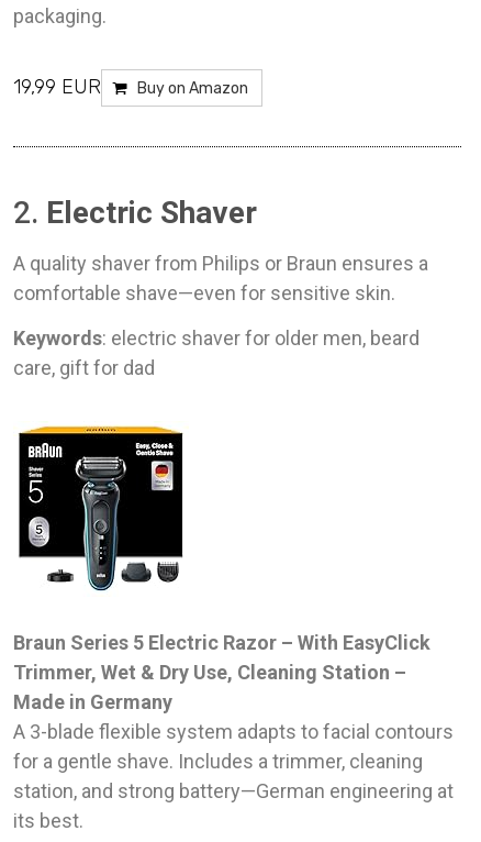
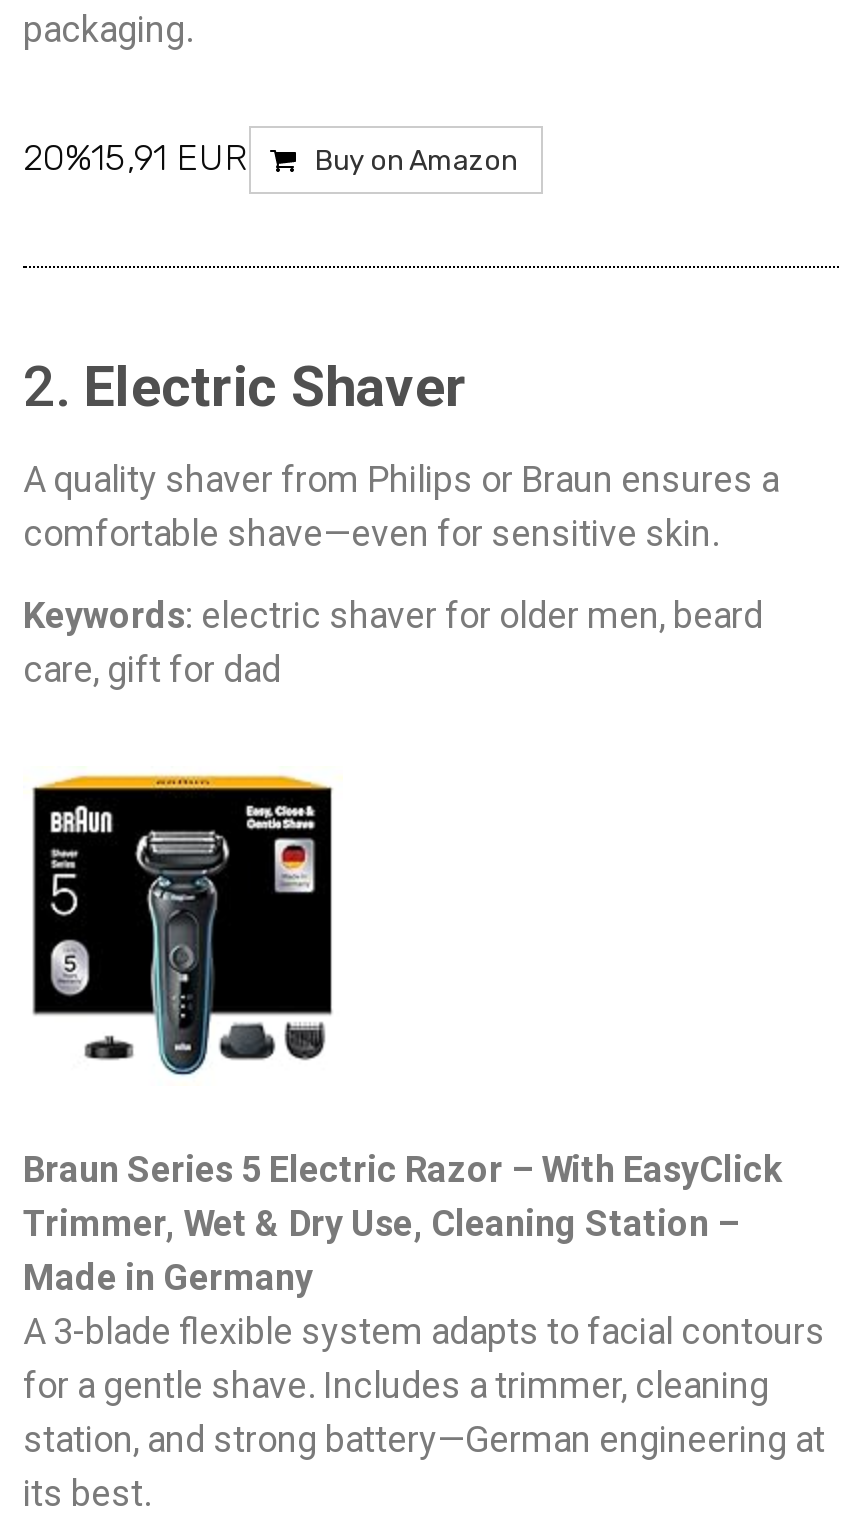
[13,74,248,99] 19,99 EUR Buy on Amazon -> [23,135,517,179] 20%15,91 EUR Buy on Amazon

